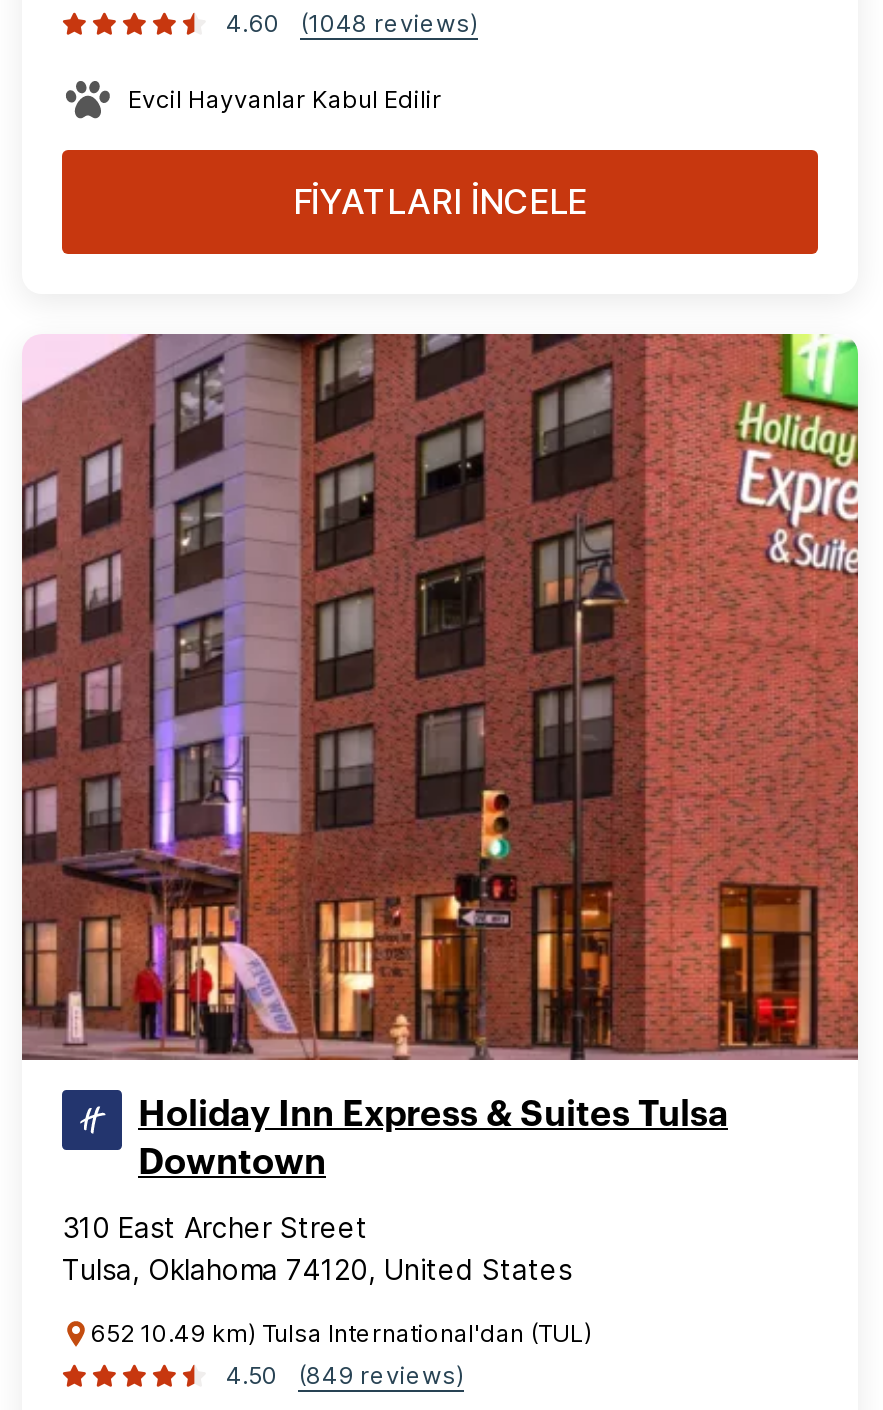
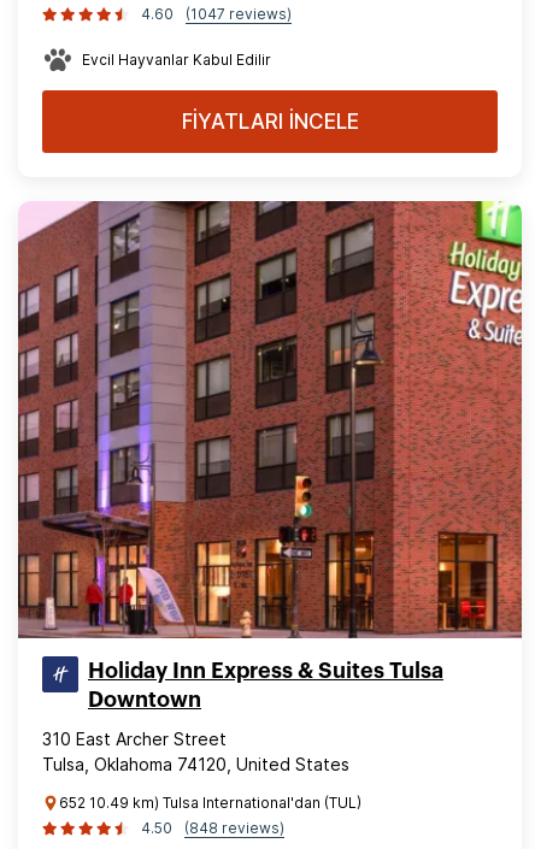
[226,8,478,38] 4.60 (1048 reviews) -> [141,5,292,23] 4.60 (1047 reviews)
[226,1360,464,1390] 4.50 (849 reviews) -> [141,819,284,837] 4.50 (848 reviews)

